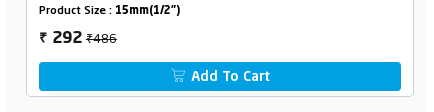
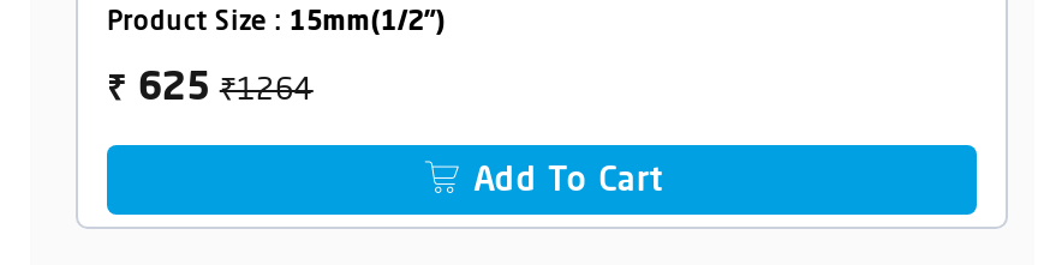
[39,30,117,47] ₹ 292 ₹486 -> [107,68,313,109] ₹ 625 ₹1264

